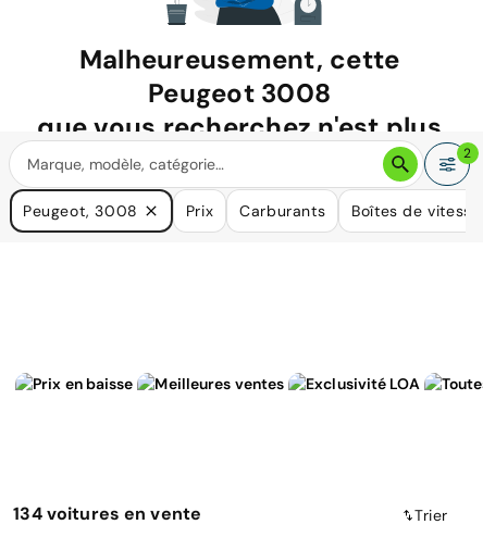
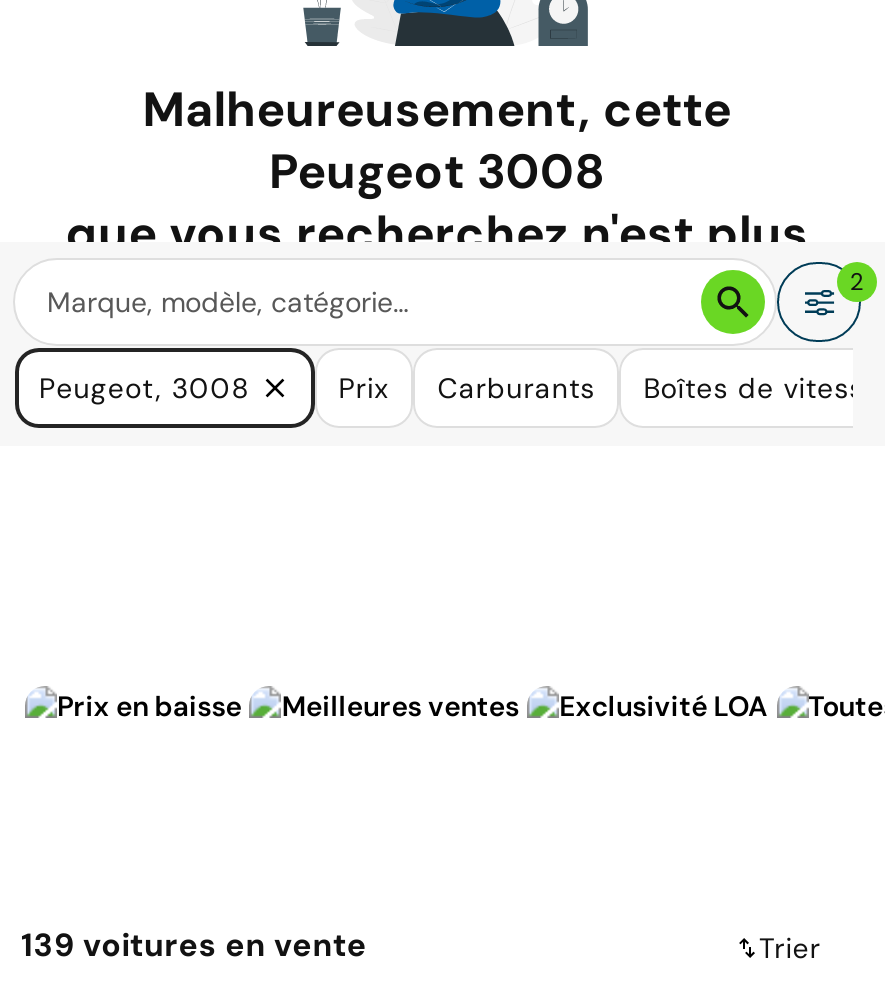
[13,503,201,525] 134 voitures en vente -> [21,925,367,967] 139 voitures en vente

